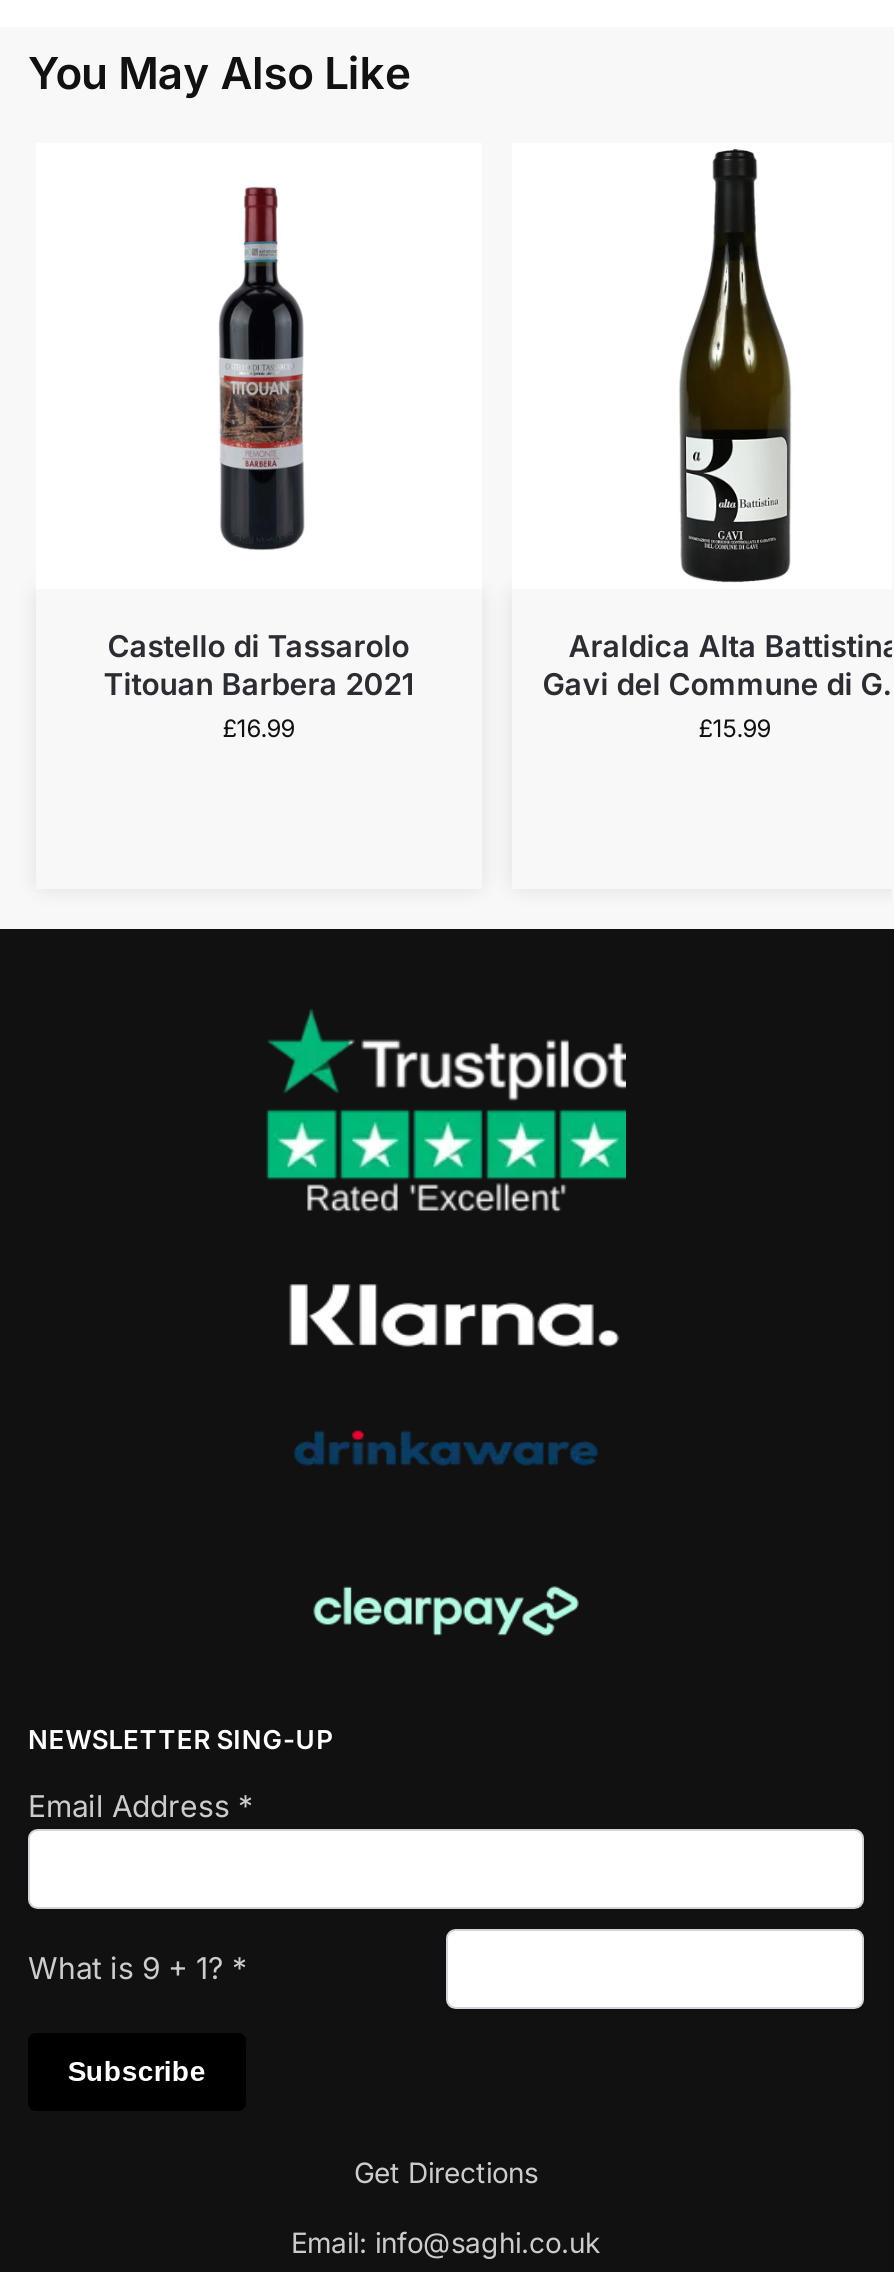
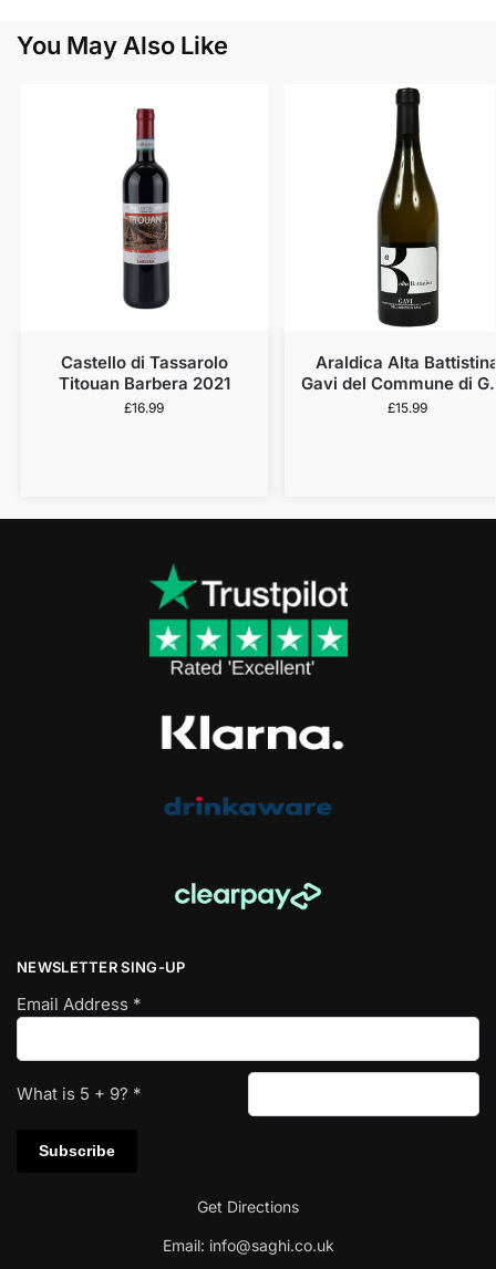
[28,1948,248,1986] What is 9 + 1? * -> [17,1083,142,1104] What is 5 + 9? *

